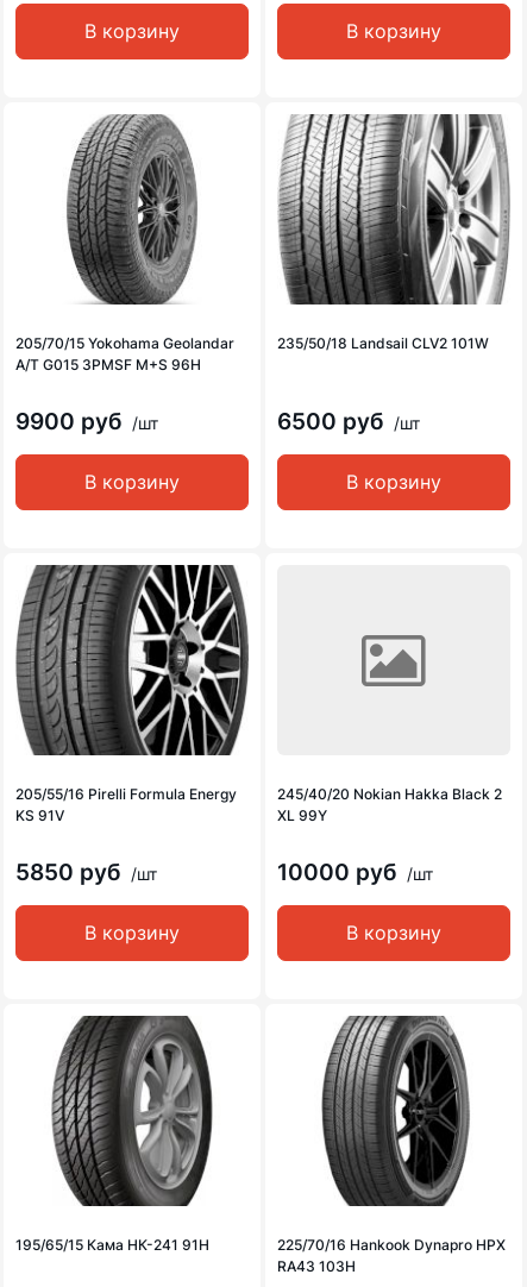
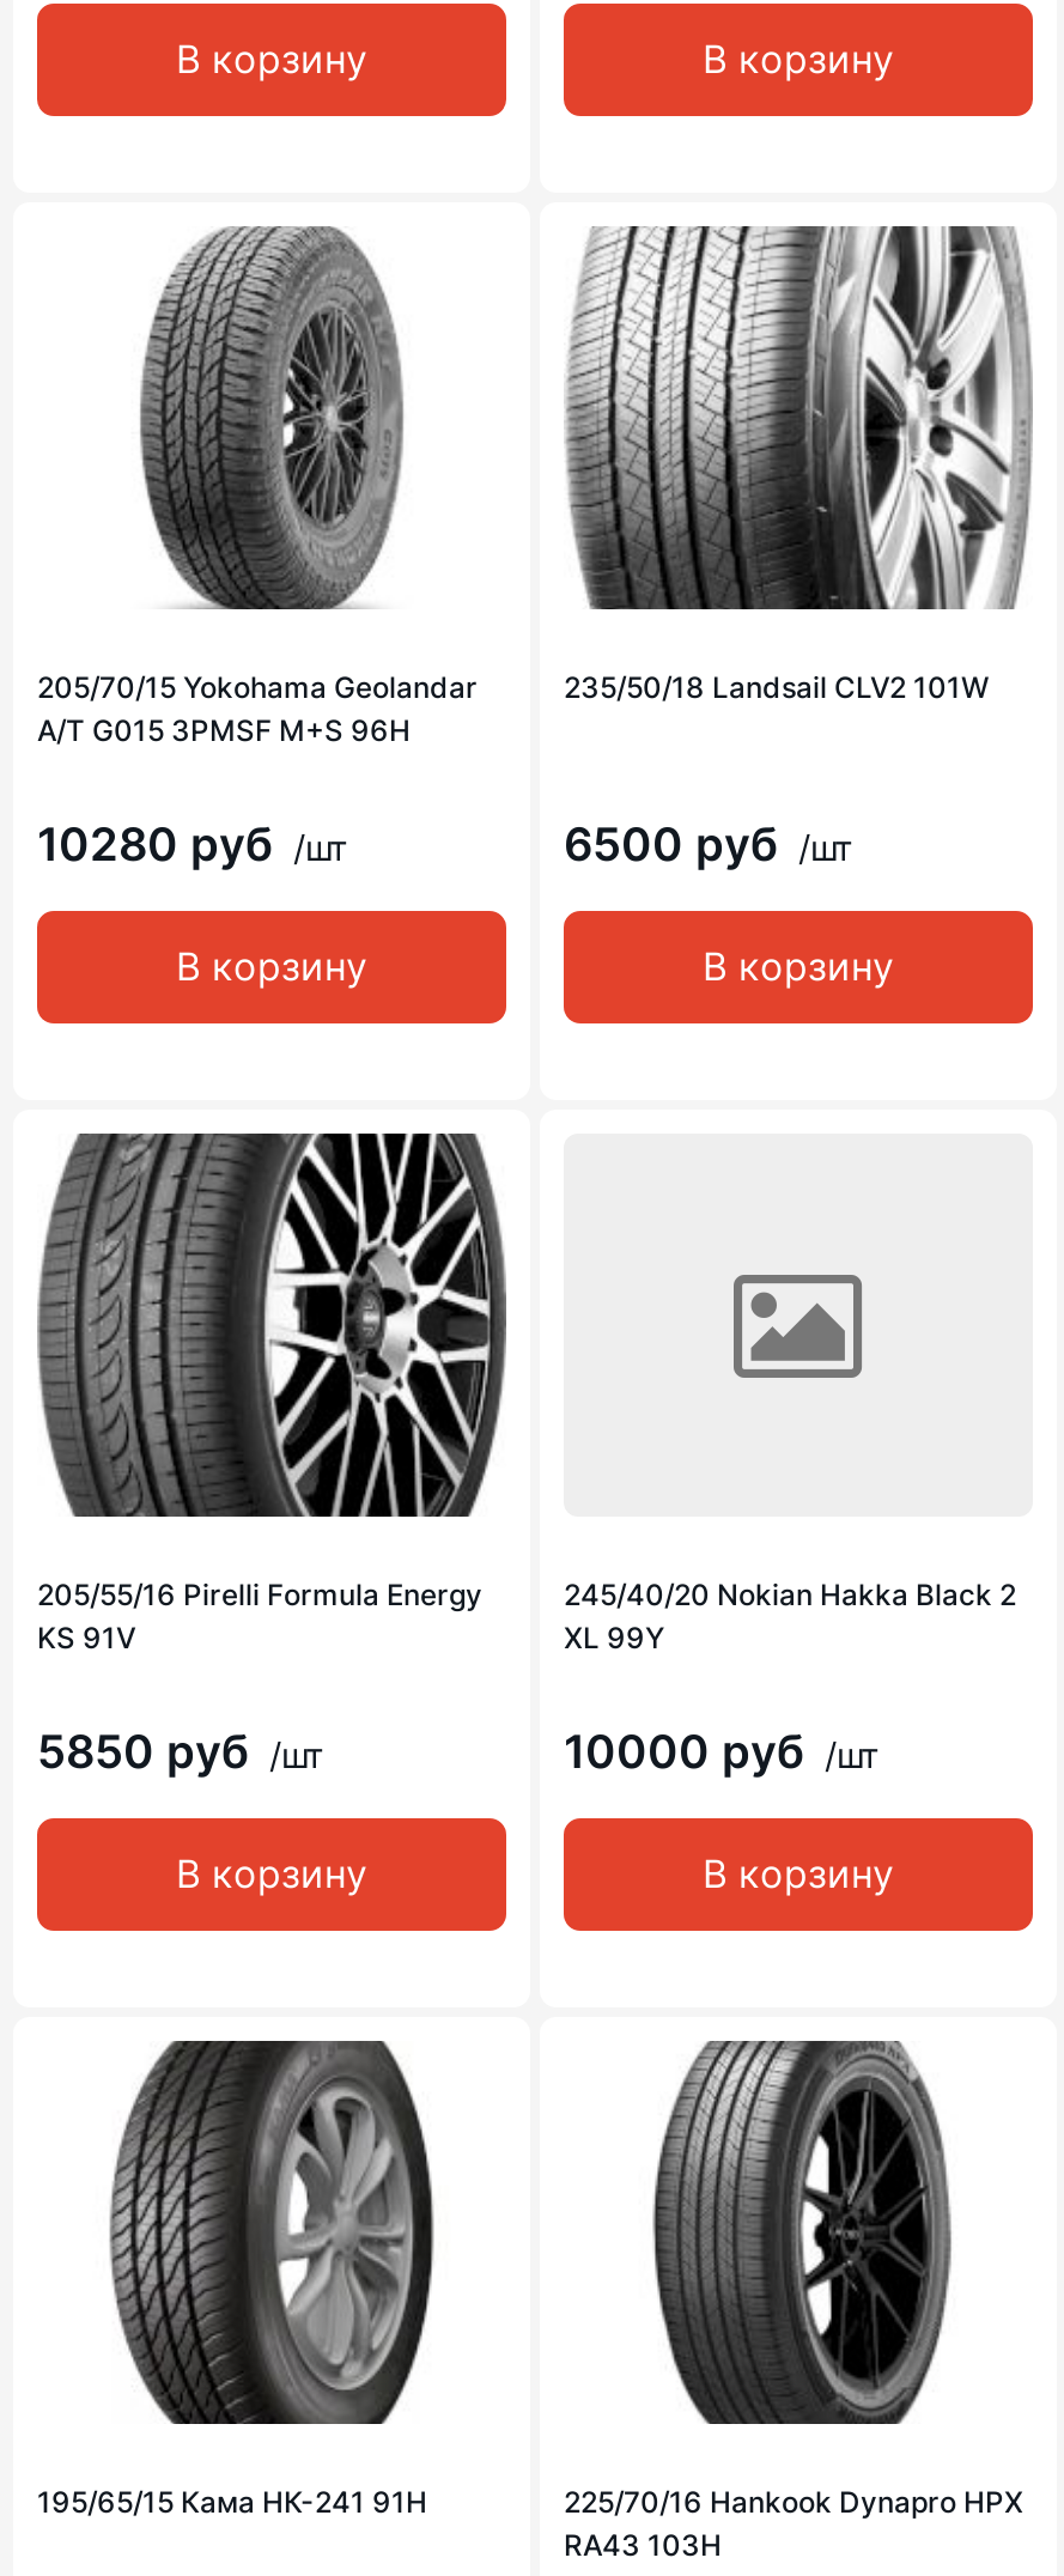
[15,408,158,435] 9900 руб /шт -> [37,818,346,873] 10280 руб /шт

